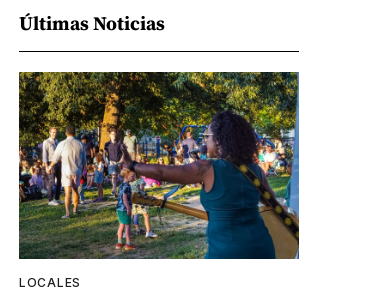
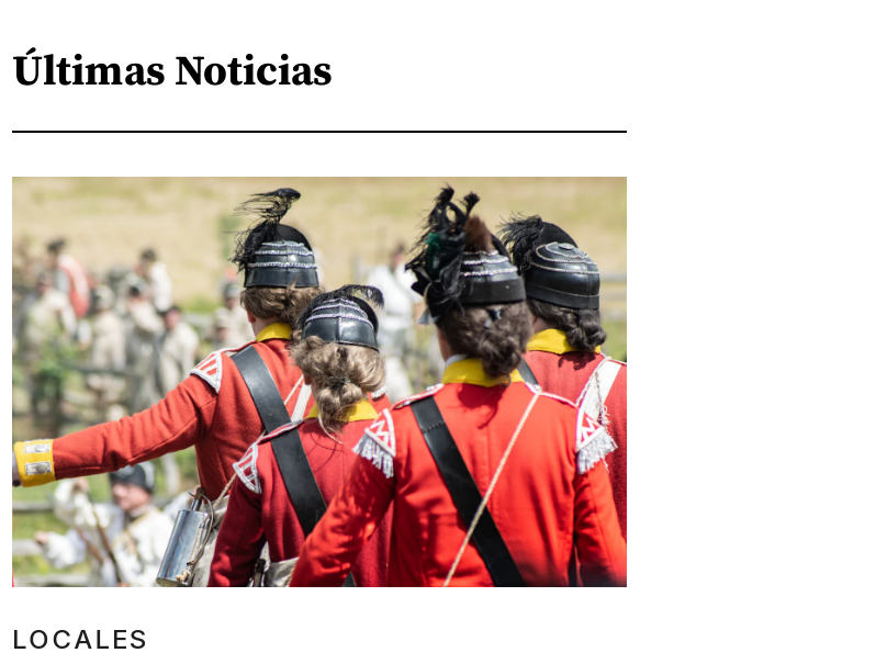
[18,71,300,260] [image] -> [10,177,629,589] [image]

